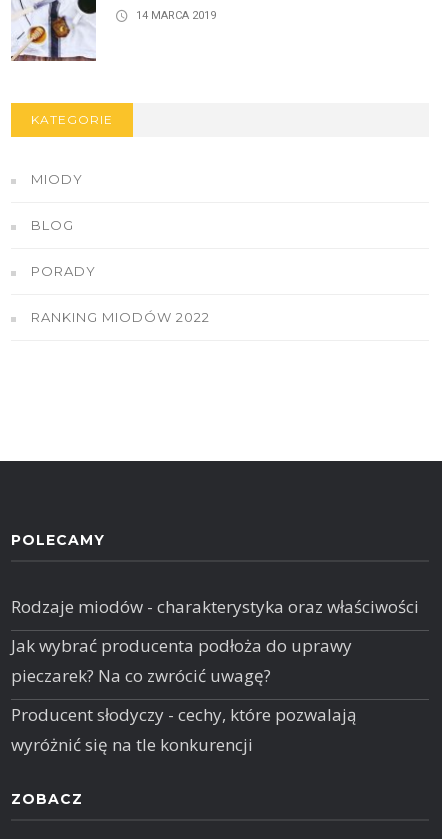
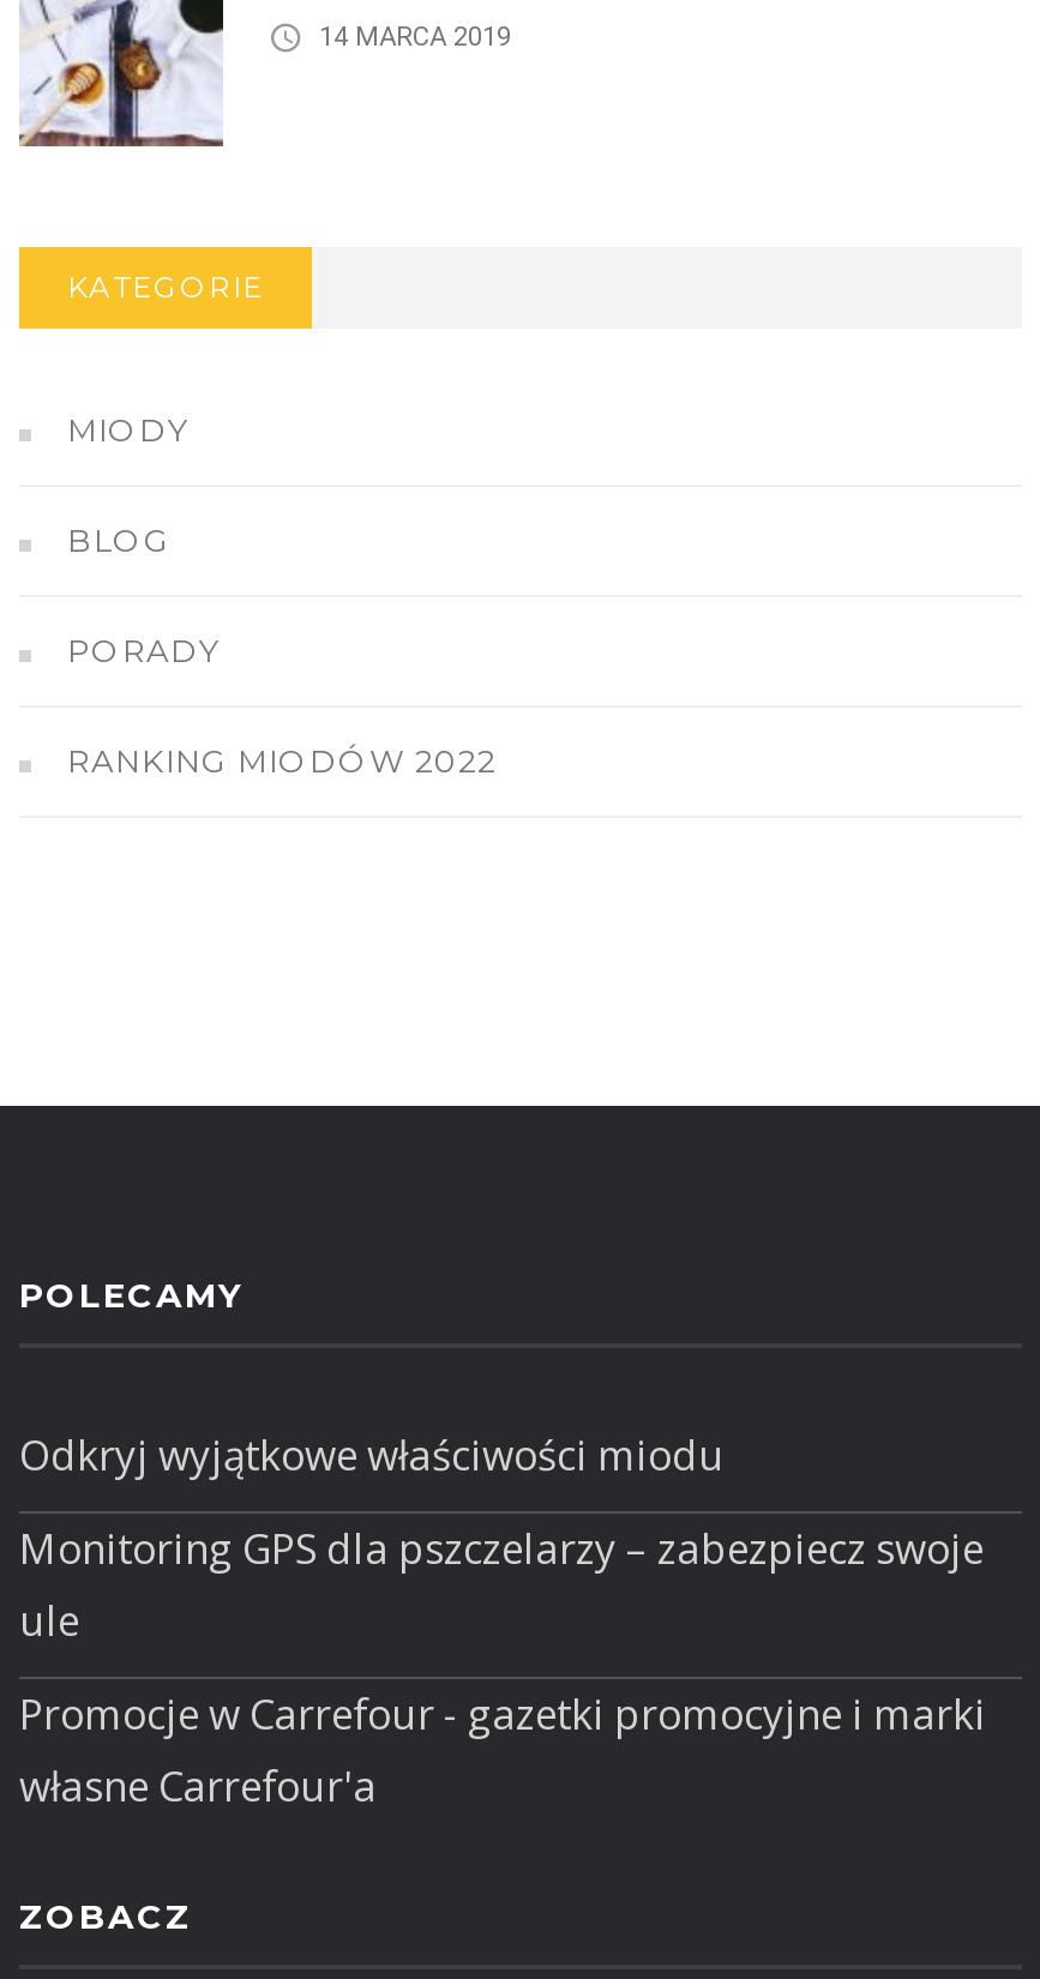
[11,595,419,618] Rodzaje miodów - charakterystyka oraz właściwości -> [19,1428,725,1483] Odkryj wyjątkowe właściwości miodu
[11,634,352,687] Jak wybrać producenta podłoża do uprawy | pieczarek? Na co zwrócić uwagę? -> [19,1521,984,1648] Monitoring GPS dla pszczelarzy – zabezpiecz swoje | ule
[11,703,356,756] Producent słodyczy - cechy, które pozwalają | wyróżnić się na tle konkurencji -> [19,1687,986,1814] Promocje w Carrefour - gazetki promocyjne i marki | własne Carrefour'a

